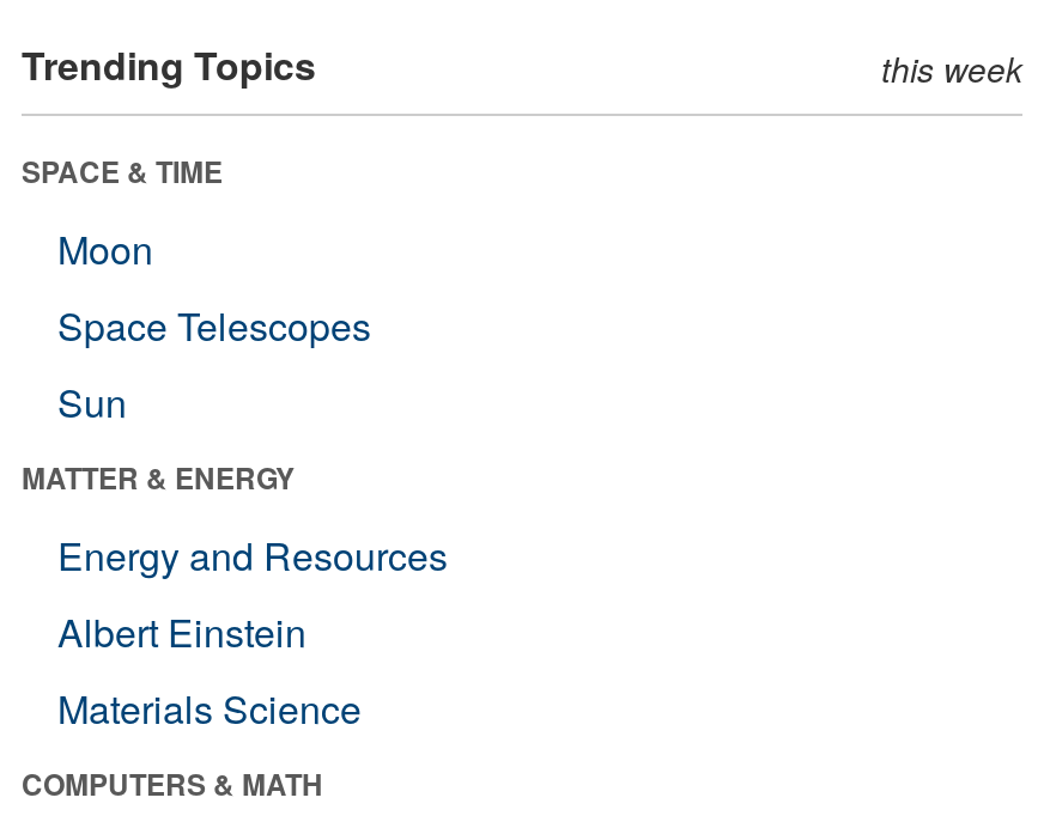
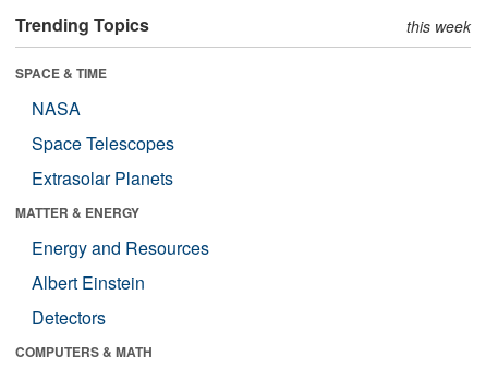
[57,221,153,276] Moon -> [32,96,81,121] NASA
[57,374,127,429] Sun -> [32,165,173,190] Extrasolar Planets
[57,680,362,735] Materials Science -> [32,305,106,330] Detectors

